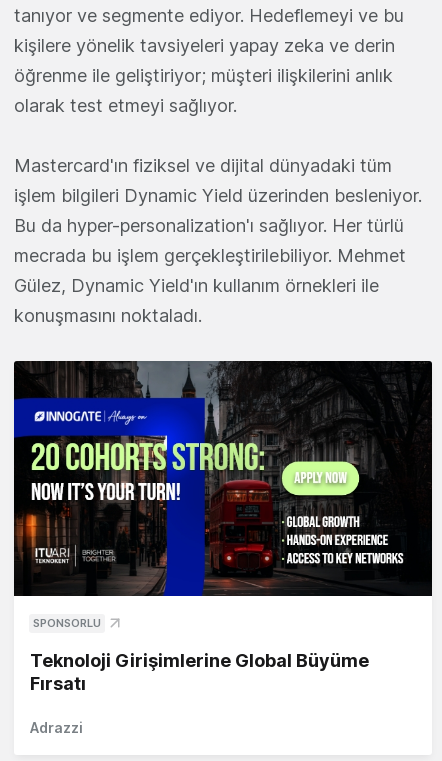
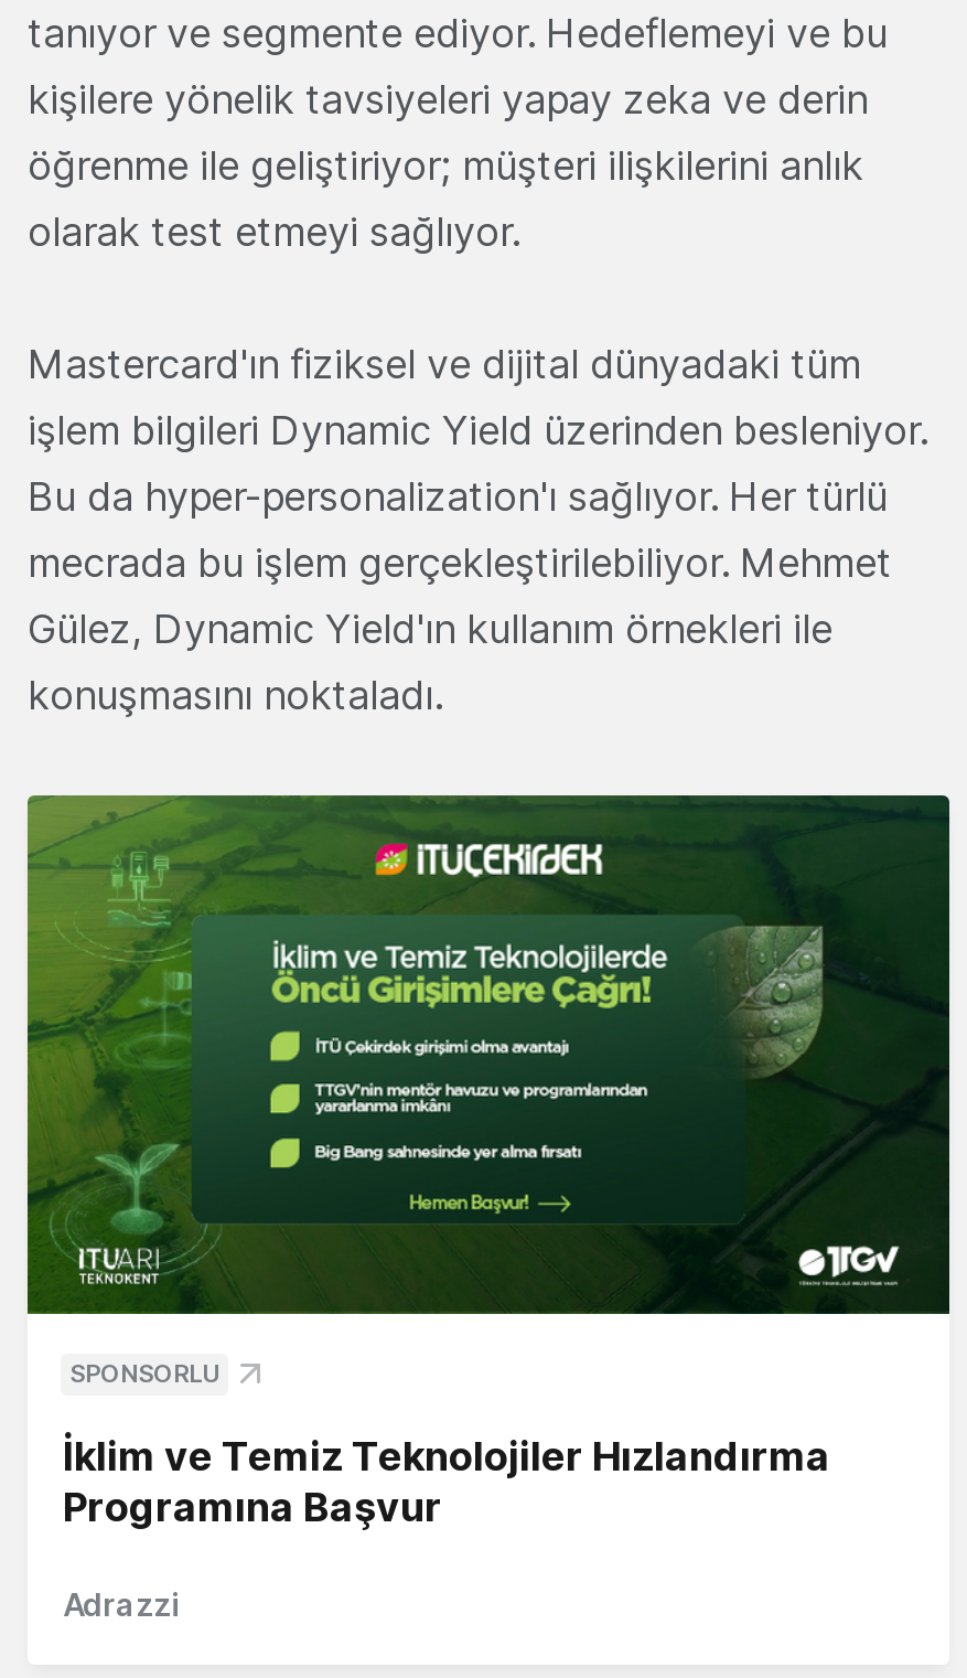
[13,360,432,597] [image] -> [25,793,949,1316] [image]
[30,650,369,694] Teknoloji Girişimlerine Global Büyüme | Fırsatı -> [63,1434,830,1531] İklim ve Temiz Teknolojiler Hızlandırma | Programına Başvur

